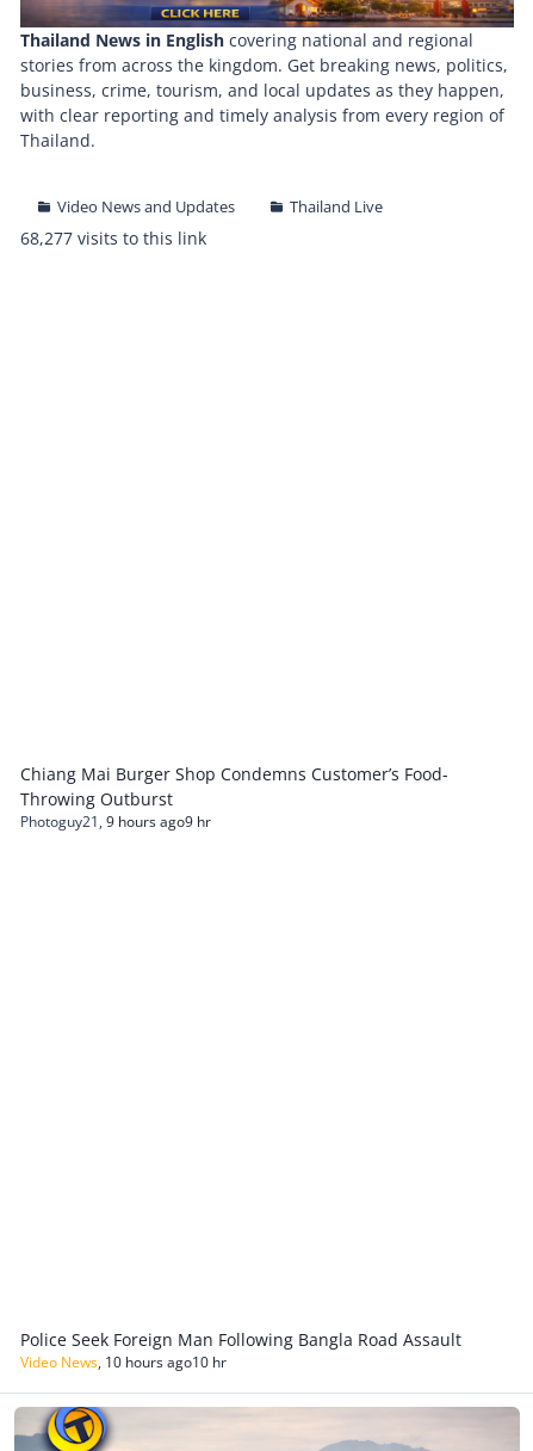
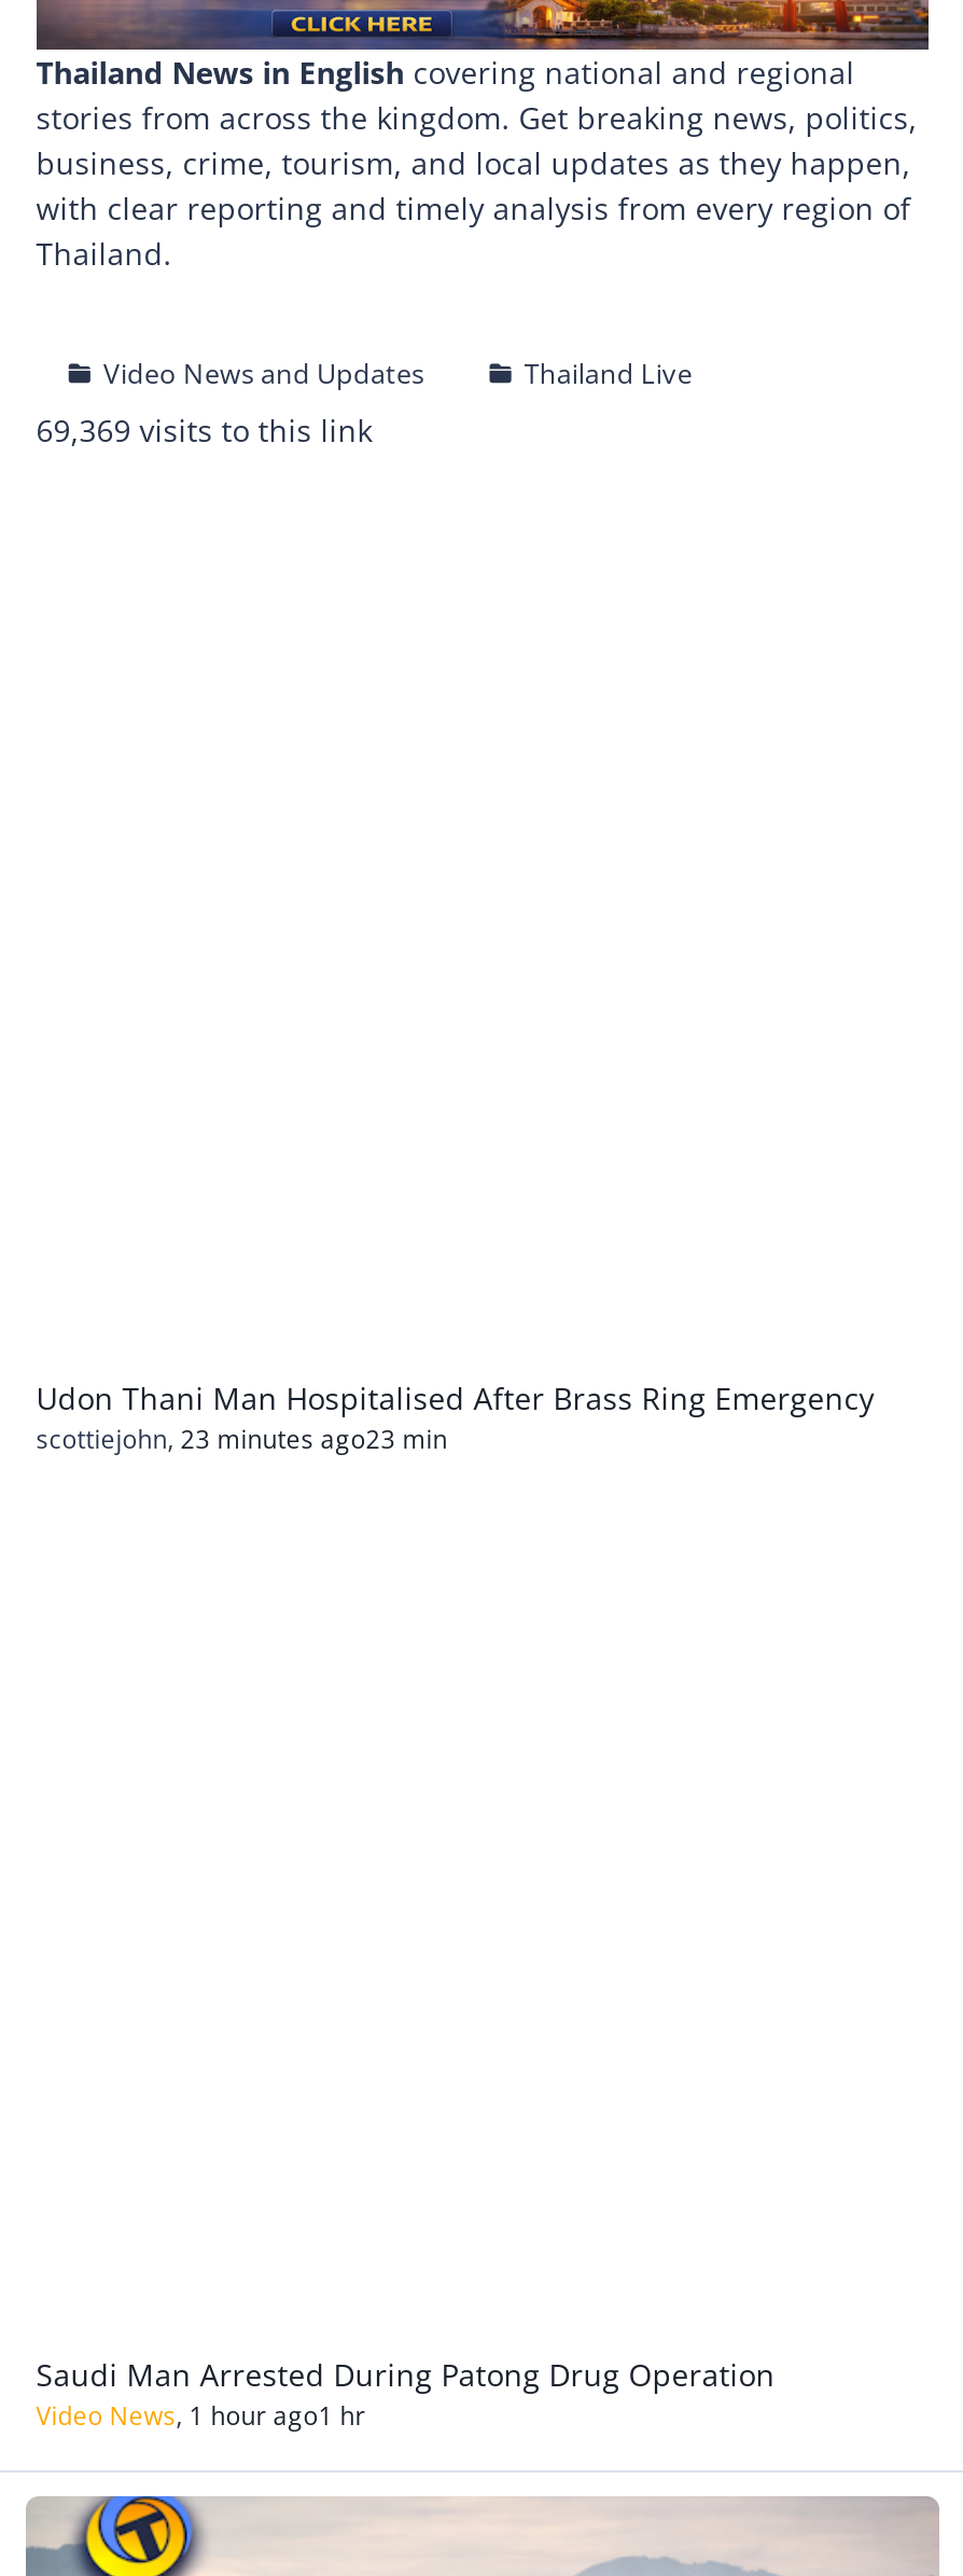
[20,227,206,249] 68,277 visits to this link -> [36,410,372,451] 69,369 visits to this link
[20,763,448,831] Chiang Mai Burger Shop Condemns Customer’s Food- | Throwing Outburst | Photoguy21, 9 hours ago9 hr -> [36,1379,874,1456] Udon Thani Man Hospitalised After Brass Ring Emergency | scottiejohn, 23 minutes ago23 min
[20,1328,461,1371] Police Seek Foreign Man Following Bangla Road Assault | Video News, 10 hours ago10 hr -> [36,2354,775,2431] Saudi Man Arrested During Patong Drug Operation | Video News, 1 hour ago1 hr

